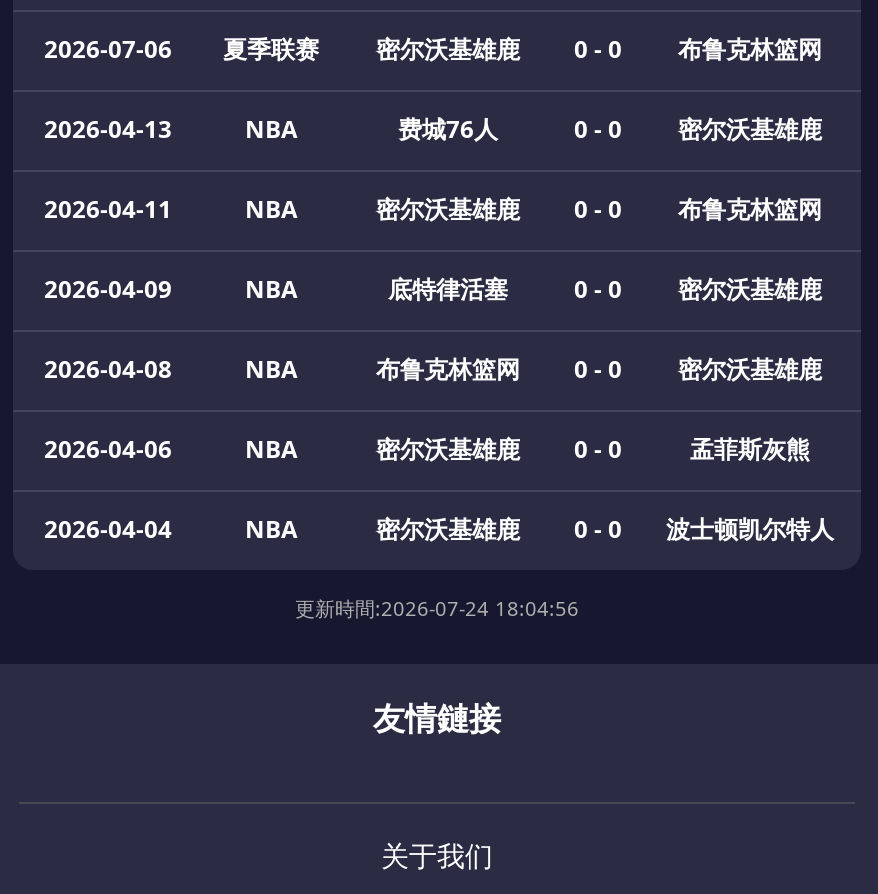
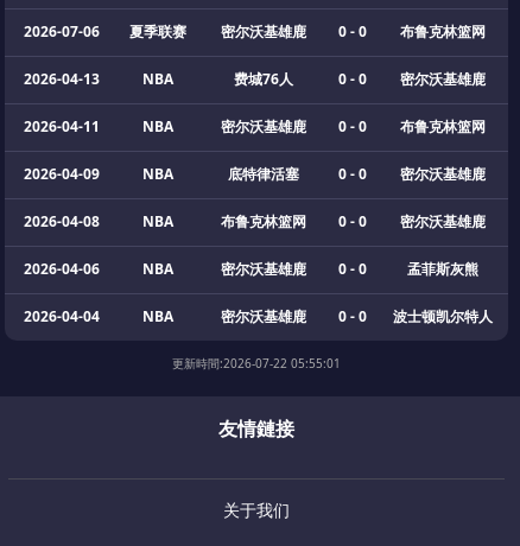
[295,594,579,622] 更新時間:2026-07-24 18:04:56 -> [172,355,341,372] 更新時間:2026-07-22 05:55:01

